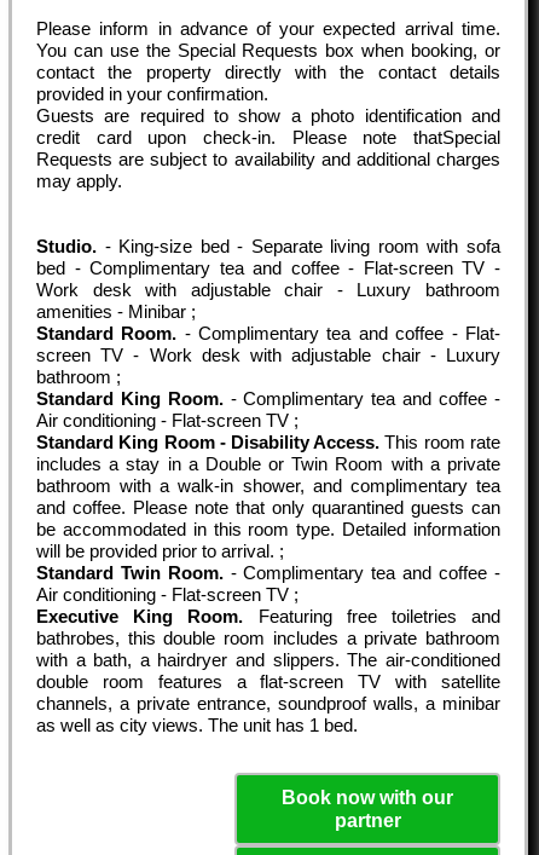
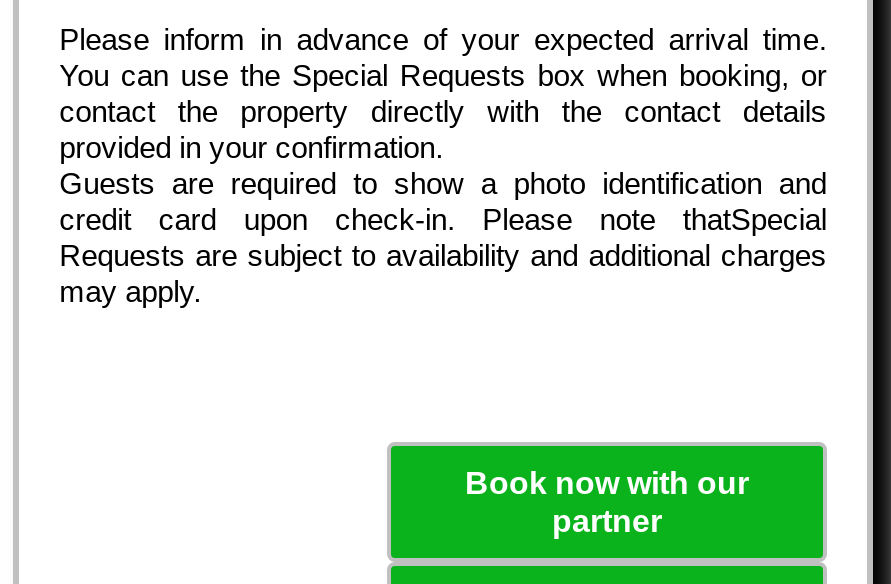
[36,236,500,735] Studio. - King-size bed - Separate living room with sofa | bed - Complimentary tea and coffee - Flat-screen TV - | Work desk with adjustable chair - Luxury bathroom | amenities - Minibar ; | Standard Room. - Complimentary tea and coffee - Flat- | screen TV - Work desk with adjustable chair - Luxury | bathroom ; | Standard King Room. - Complimentary tea and coffee - | Air conditioning - Flat-screen TV ; | Standard King Room - Disability Access. This room rate | includes a stay in a Double or Twin Room with a private | bathroom with a walk-in shower, and complimentary tea | and coffee. Please note that only quarantined guests can | be accommodated in this room type. Detailed information | will be provided prior to arrival. ; | Standard Twin Room. - Complimentary tea and coffee - | Air conditioning - Flat-screen TV ; | Executive King Room. Featuring free toiletries and | bathrobes, this double room includes a private bathroom | with a bath, a hairdryer and slippers. The air-conditioned | double room features a flat-screen TV with satellite | channels, a private entrance, soundproof walls, a minibar | as well as city views. The unit has 1 bed. -> none

